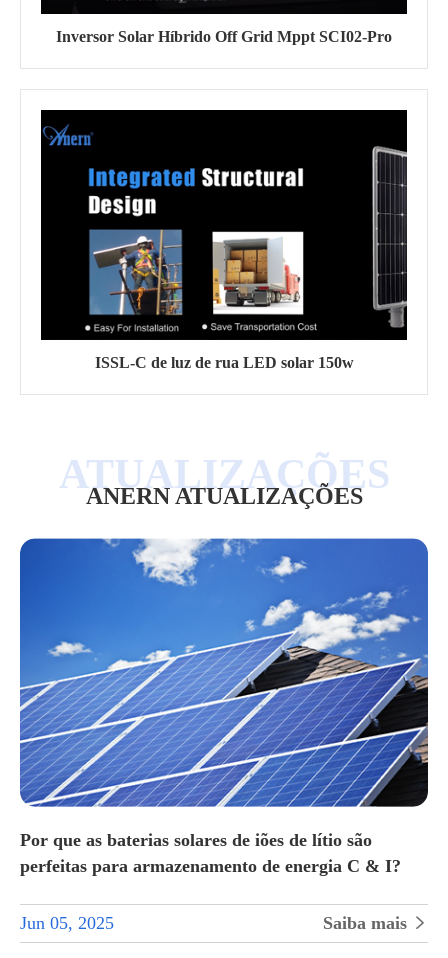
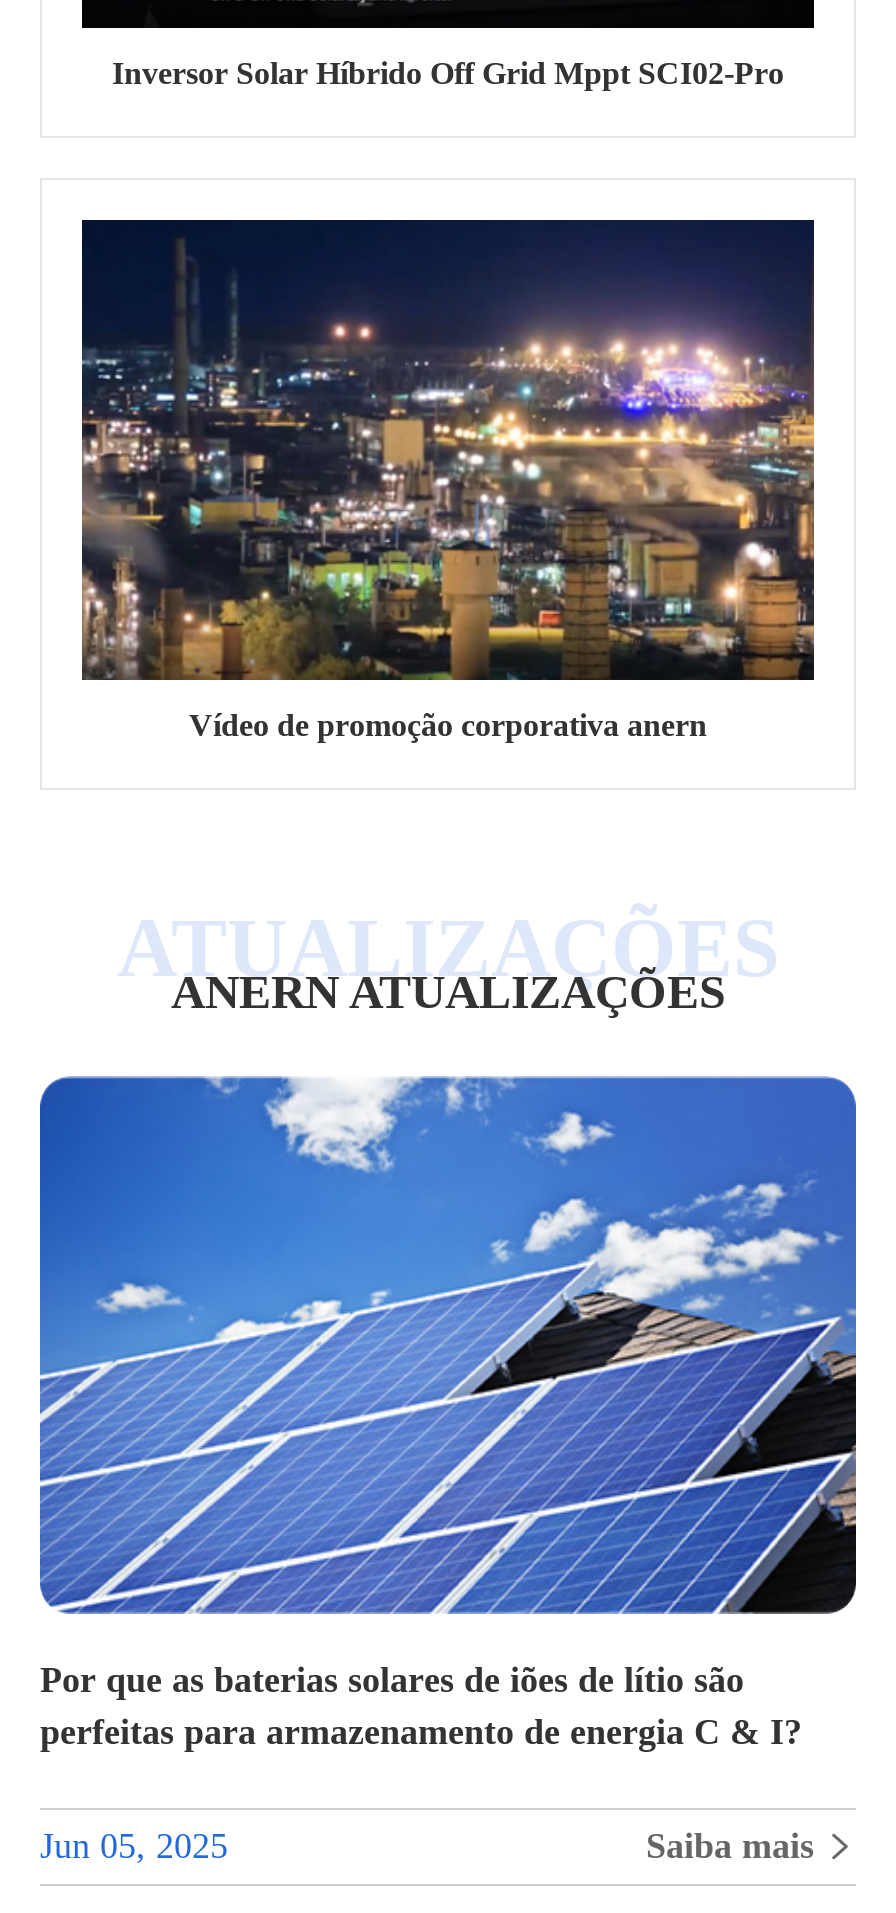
[40,110,408,371] [image] | ISSL-C de luz de rua LED solar 150w -> [80,220,816,741] [image] | Vídeo de promoção corporativa anern

